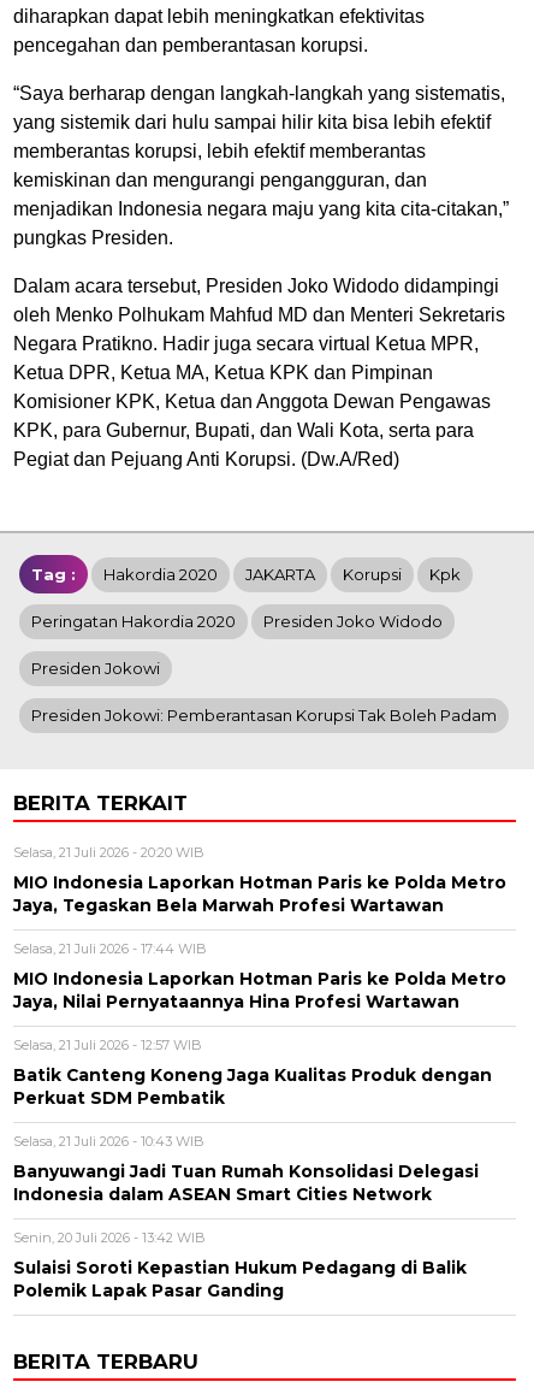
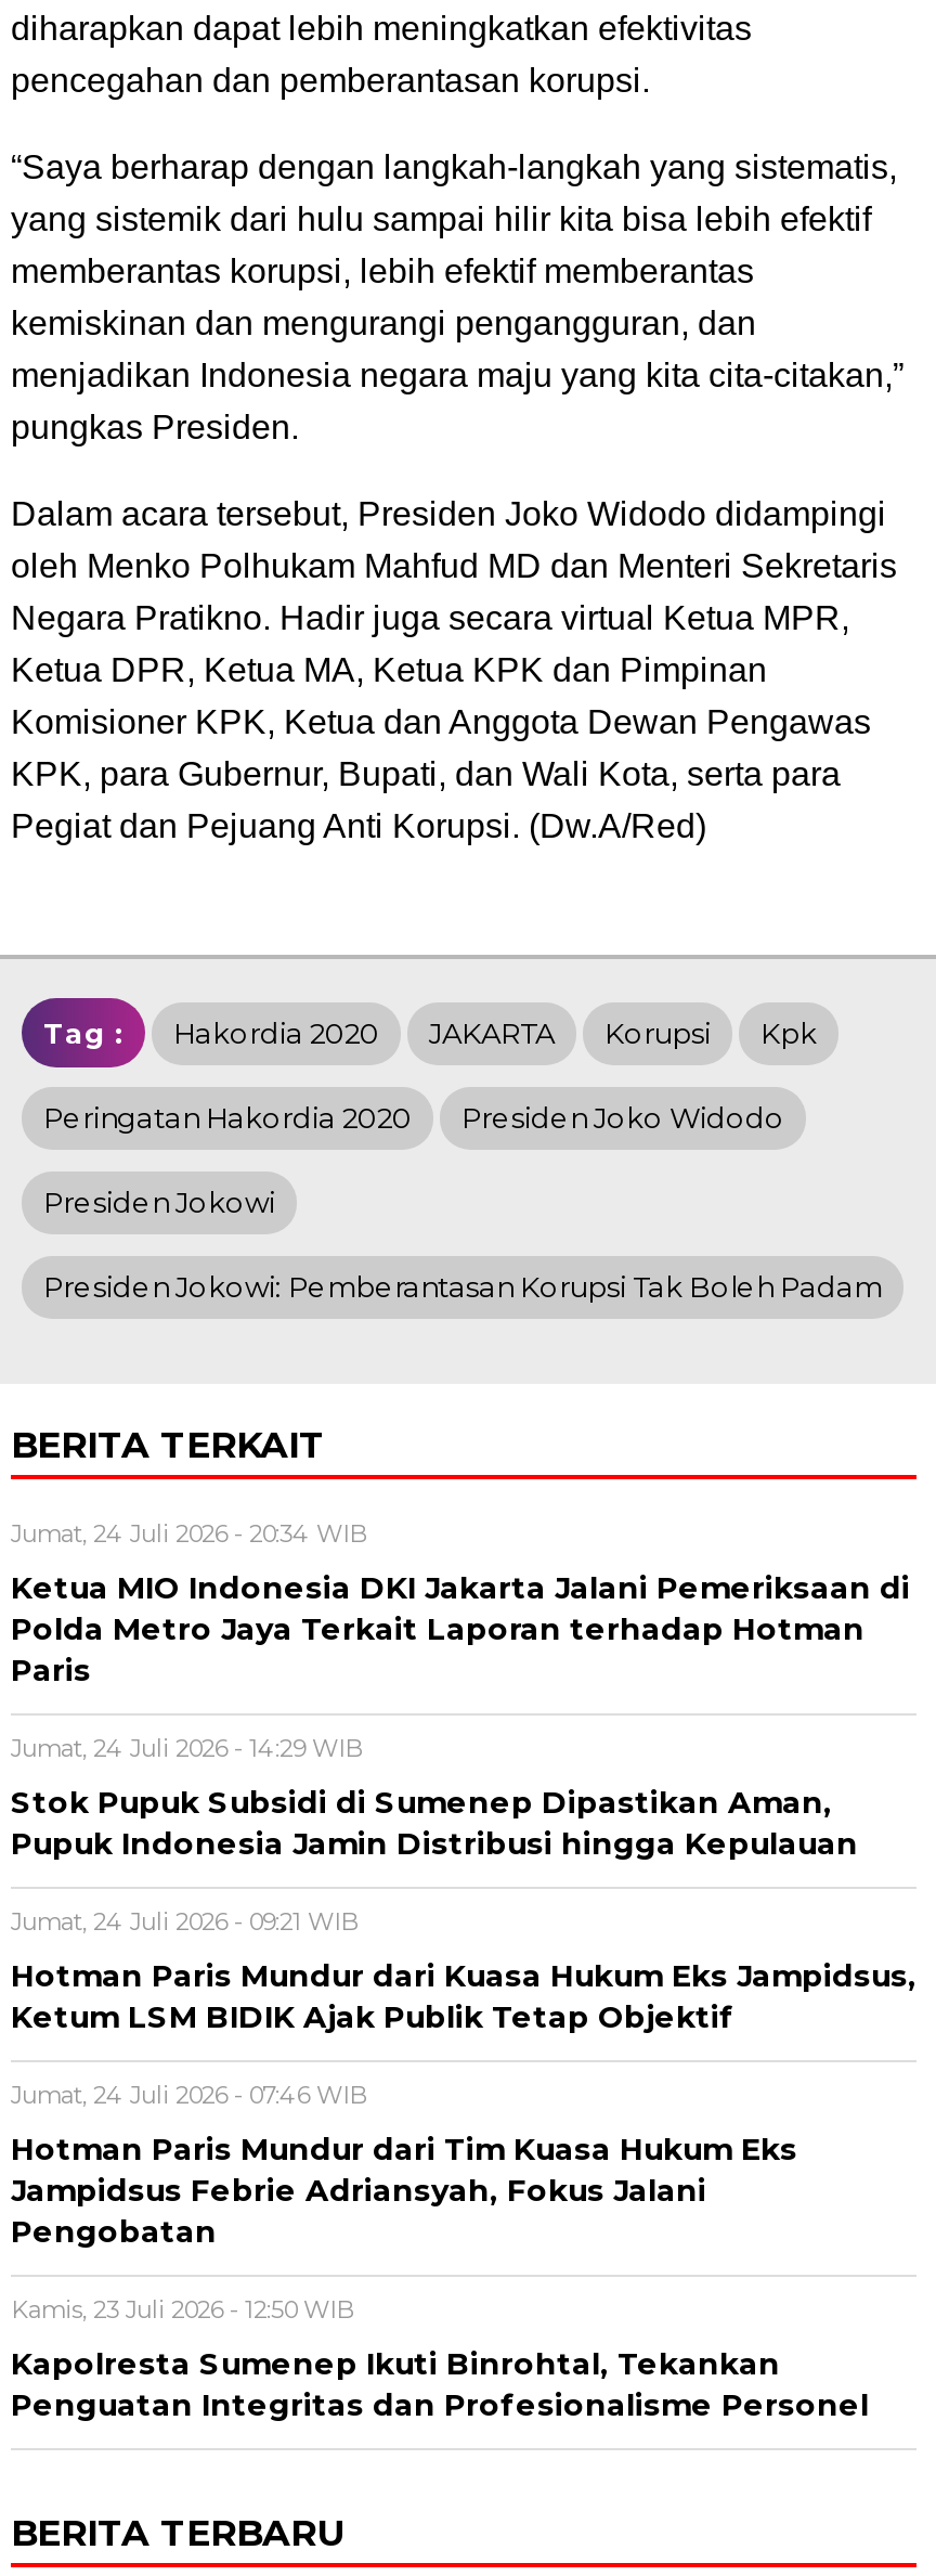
[13,844,204,861] Selasa, 21 Juli 2026 - 20:20 WIB -> [11,1518,368,1549] Jumat, 24 Juli 2026 - 20:34 WIB
[13,873,506,915] MIO Indonesia Laporkan Hotman Paris ke Polda Metro | Jaya, Tegaskan Bela Marwah Profesi Wartawan -> [11,1570,910,1687] Ketua MIO Indonesia DKI Jakarta Jalani Pemeriksaan di | Polda Metro Jaya Terkait Laporan terhadap Hotman | Paris
[13,940,207,957] Selasa, 21 Juli 2026 - 17:44 WIB -> [11,1733,364,1763] Jumat, 24 Juli 2026 - 14:29 WIB
[13,969,506,1011] MIO Indonesia Laporkan Hotman Paris ke Polda Metro | Jaya, Nilai Pernyataannya Hina Profesi Wartawan -> [11,1785,858,1861] Stok Pupuk Subsidi di Sumenep Dipastikan Aman, | Pupuk Indonesia Jamin Distribusi hingga Kepulauan
[13,1036,202,1053] Selasa, 21 Juli 2026 - 12:57 WIB -> [11,1906,360,1937] Jumat, 24 Juli 2026 - 09:21 WIB
[13,1065,492,1108] Batik Canteng Koneng Jaga Kualitas Produk dengan | Perkuat SDM Pembatik -> [11,1958,916,2034] Hotman Paris Mundur dari Kuasa Hukum Eks Jampidsus, | Ketum LSM BIDIK Ajak Publik Tetap Objektif
[13,1133,204,1150] Selasa, 21 Juli 2026 - 10:43 WIB -> [11,2080,368,2110] Jumat, 24 Juli 2026 - 07:46 WIB
[13,1162,479,1204] Banyuwangi Jadi Tuan Rumah Konsolidasi Delegasi | Indonesia dalam ASEAN Smart Cities Network -> [11,2132,797,2249] Hotman Paris Mundur dari Tim Kuasa Hukum Eks | Jampidsus Febrie Adriansyah, Fokus Jalani | Pengobatan
[13,1229,206,1246] Senin, 20 Juli 2026 - 13:42 WIB -> [11,2294,355,2325] Kamis, 23 Juli 2026 - 12:50 WIB
[13,1258,467,1300] Sulaisi Soroti Kepastian Hukum Pedagang di Balik | Polemik Lapak Pasar Ganding -> [11,2346,869,2422] Kapolresta Sumenep Ikuti Binrohtal, Tekankan | Penguatan Integritas dan Profesionalisme Personel

